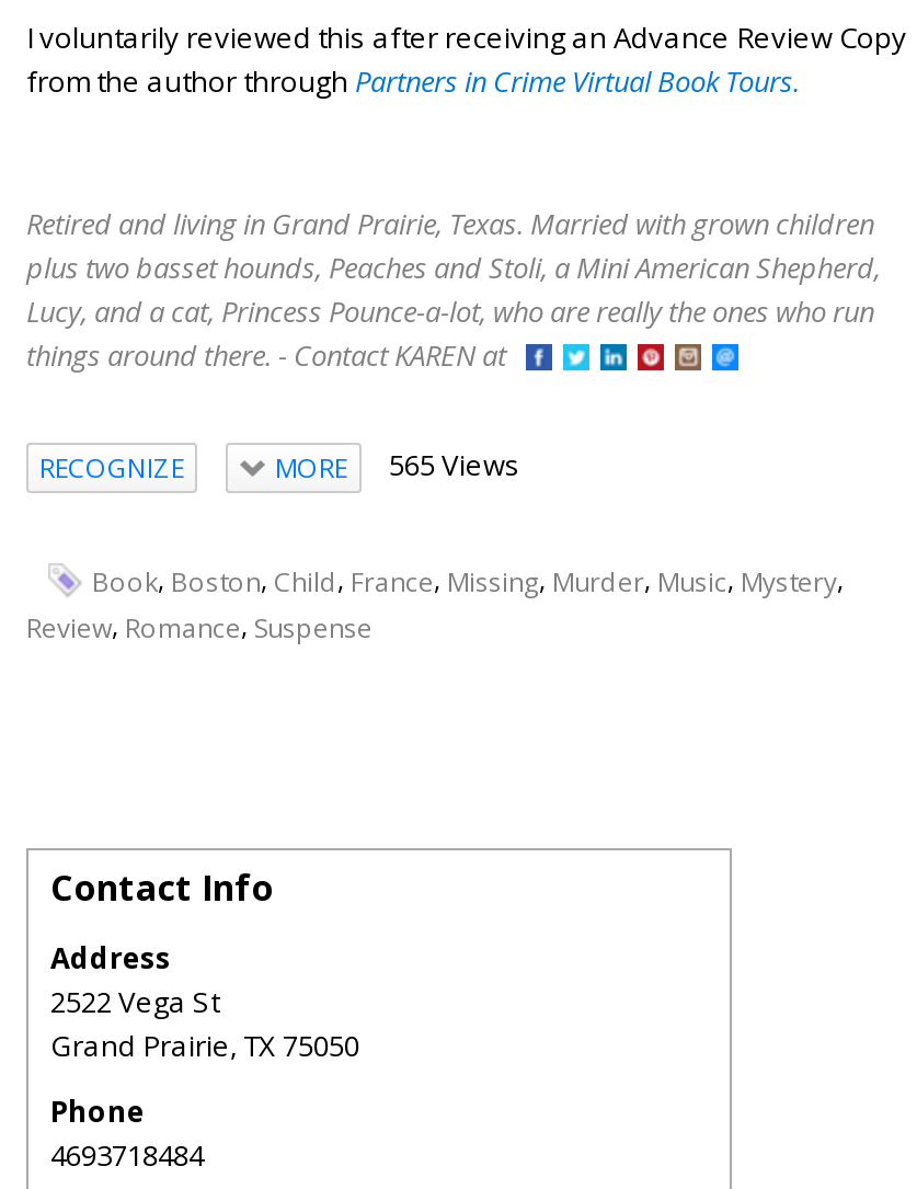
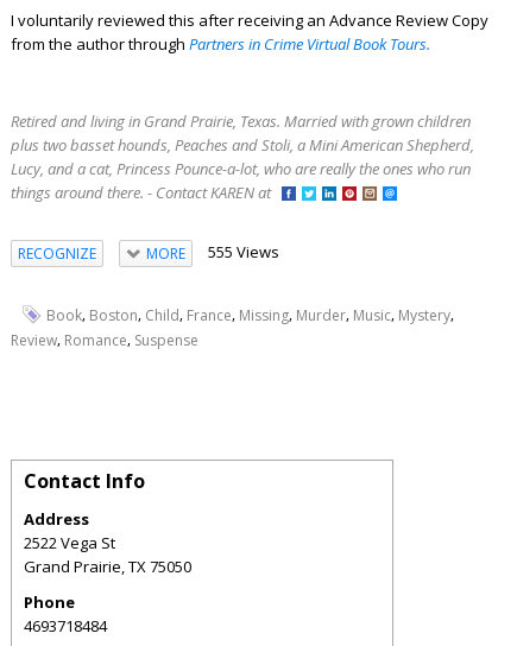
[275,445,520,487] MORE 565 Views -> [146,241,279,264] MORE 555 Views

